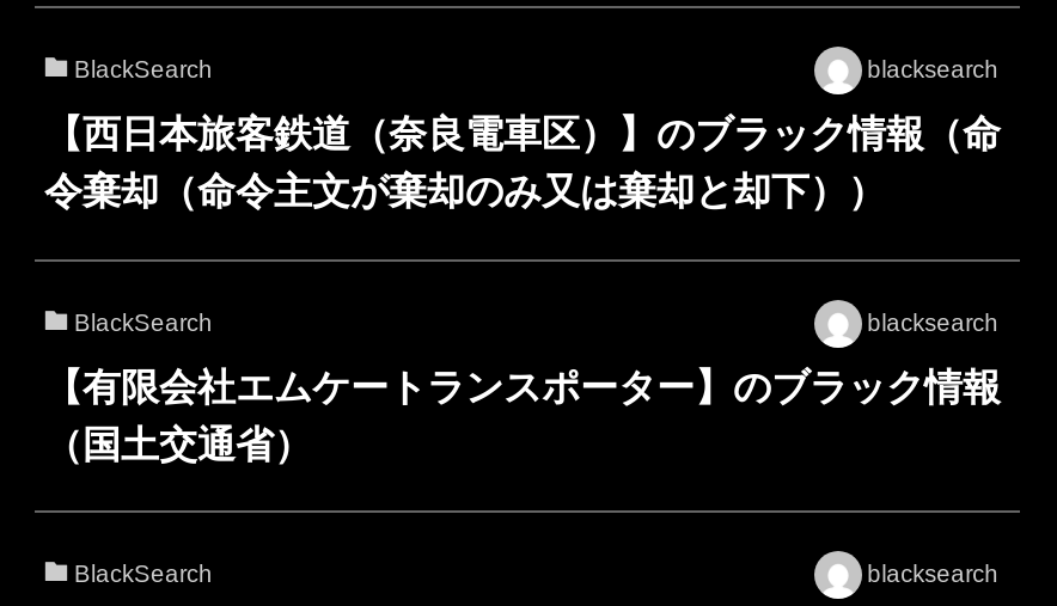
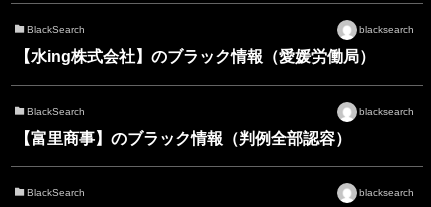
[44,112,1001,213] 【西日本旅客鉄道（奈良電車区）】のブラック情報（命 | 令棄却（命令主文が棄却のみ又は棄却と却下）） -> [15,47,375,65] 【水ing株式会社】のブラック情報（愛媛労働局）
[44,364,1001,464] 【有限会社エムケートランスポーター】のブラック情報 | （国土交通省） -> [15,129,351,147] 【富里商事】のブラック情報（判例全部認容）

